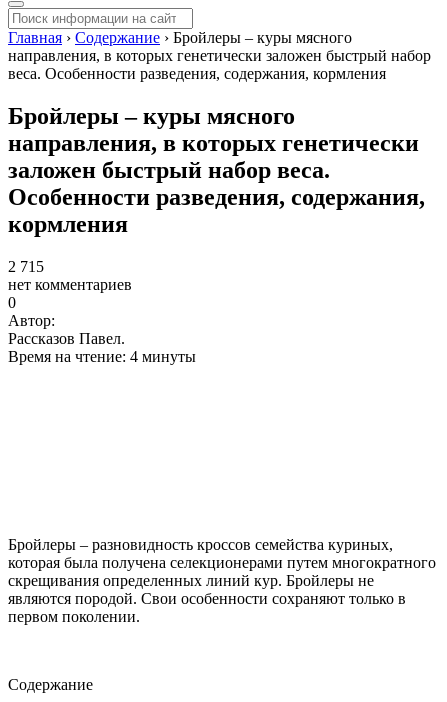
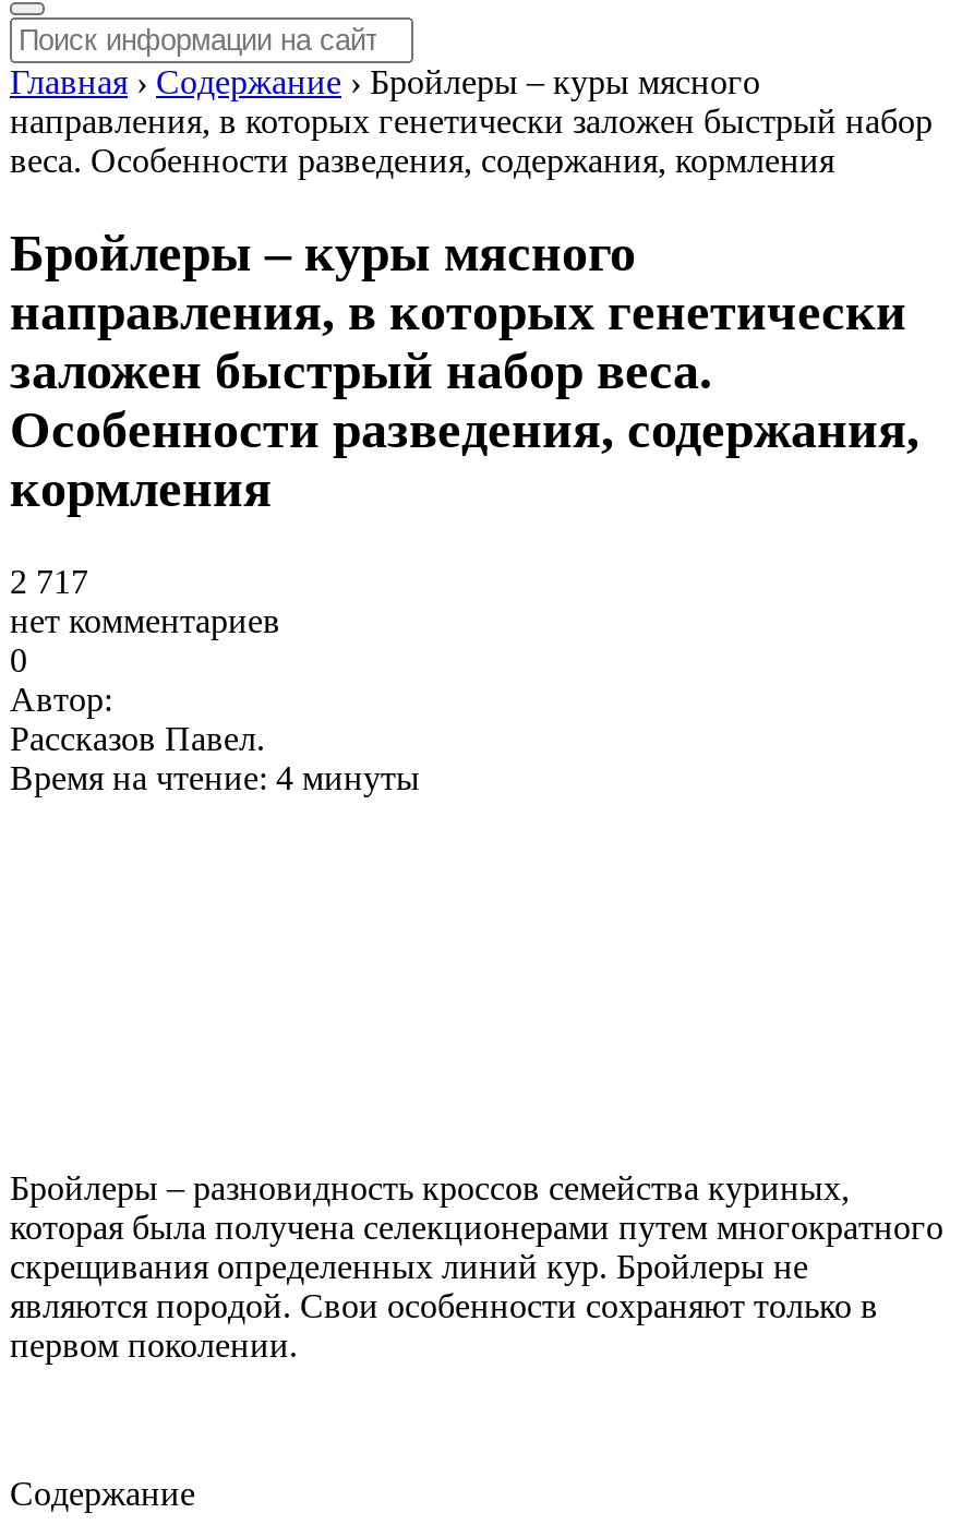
[8,258,44,275] 2 715 -> [10,562,88,600] 2 717

